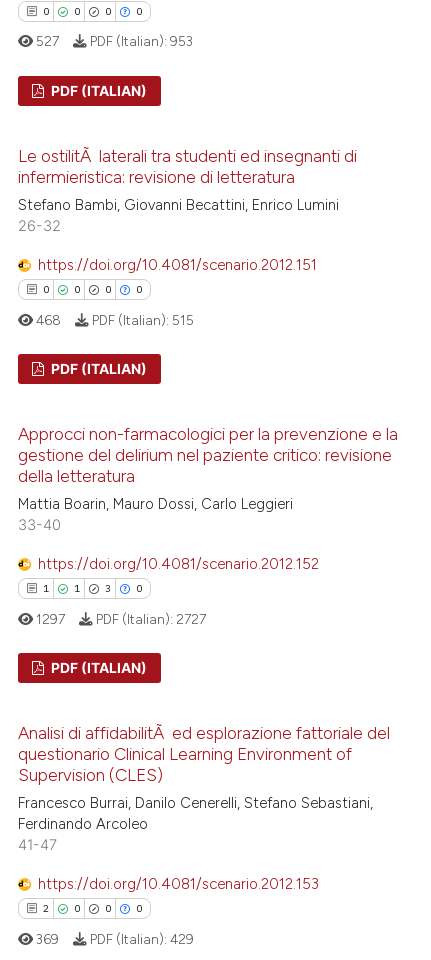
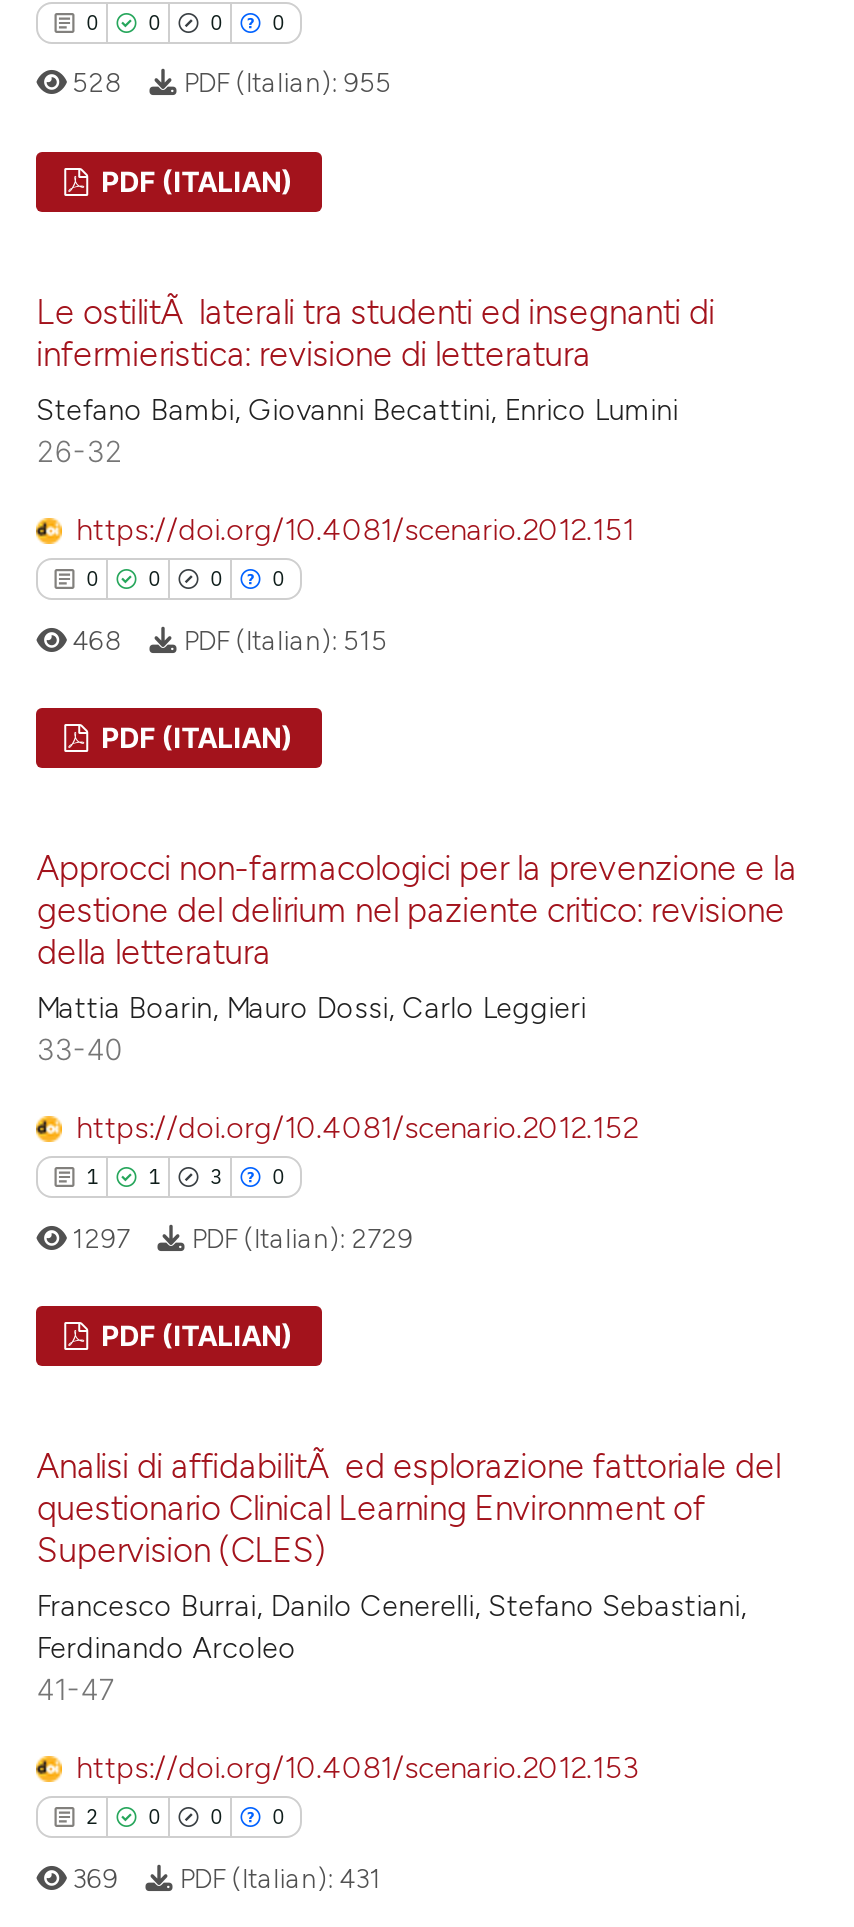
[33,33,59,49] 527 -> [66,67,122,99] 528
[87,33,193,49] PDF (Italian): 953 -> [177,67,391,99] PDF (Italian): 955
[33,611,206,627] 1297 PDF (Italian): 2727 -> [66,1221,413,1253] 1297 PDF (Italian): 2729
[87,931,194,947] PDF (Italian): 429 -> [173,1862,381,1894] PDF (Italian): 431

